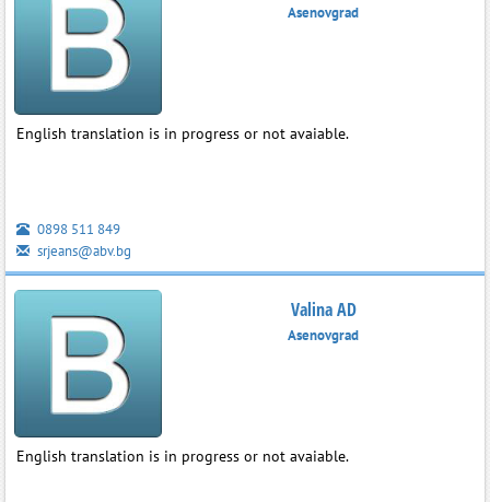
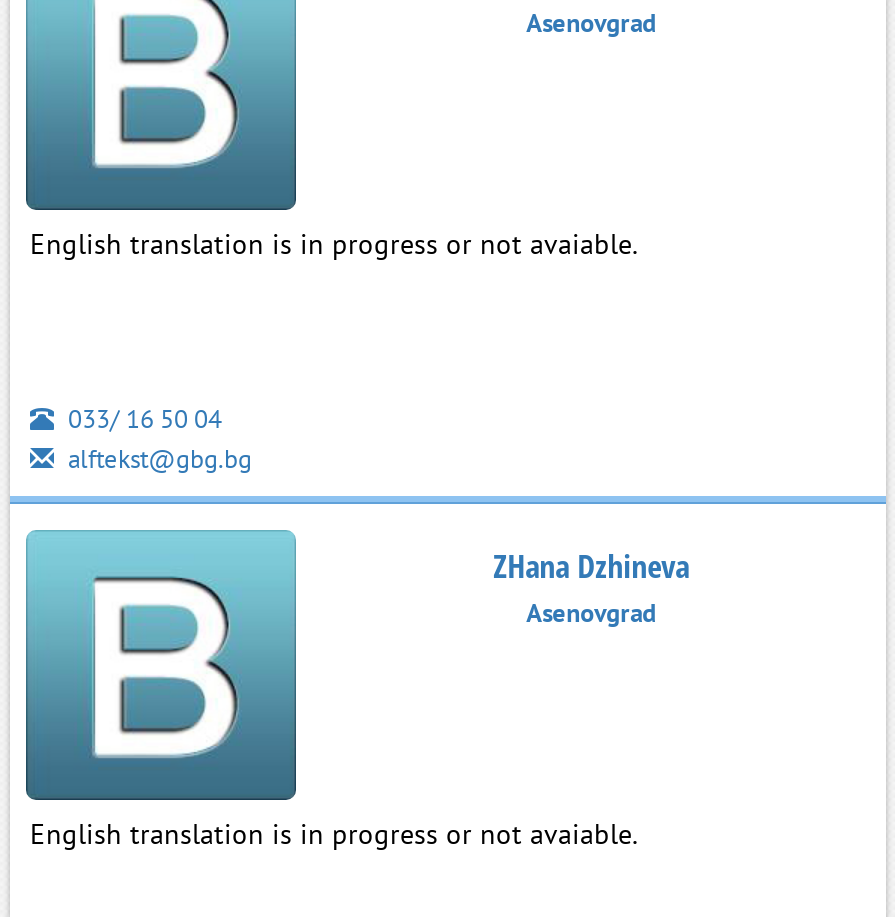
[34,220,131,260] 0898 511 849 | srjeans@abv.bg -> [62,402,252,476] 033/ 16 50 04 | alftekst@gbg.bg
[290,297,356,321] Valina AD -> [493,544,689,588] ZHana Dzhineva

